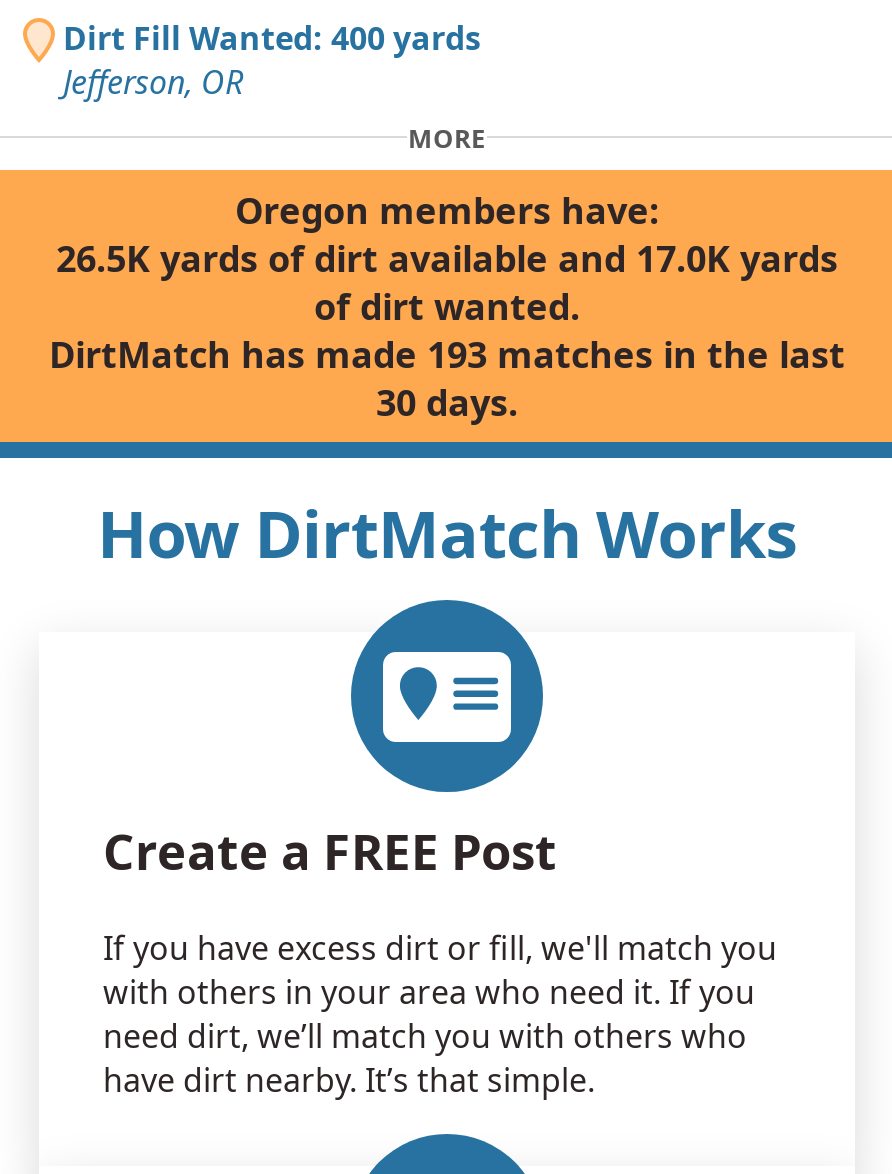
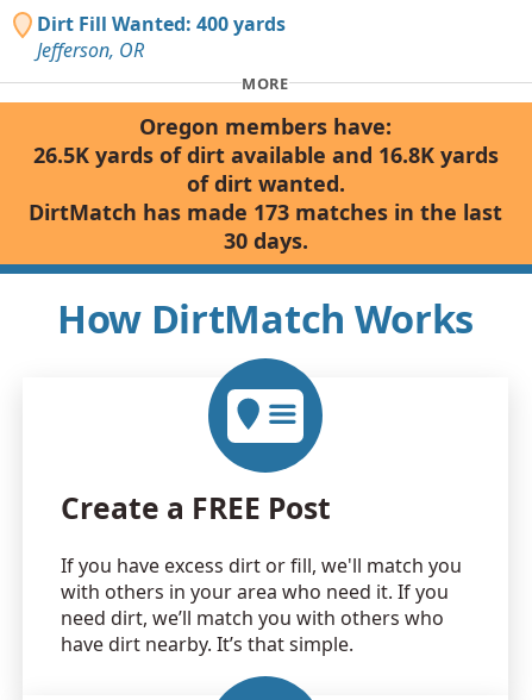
[56,234,838,282] 26.5K yards of dirt available and 17.0K yards -> [33,141,498,169] 26.5K yards of dirt available and 16.8K yards
[49,330,845,378] DirtMatch has made 193 matches in the last -> [29,198,502,226] DirtMatch has made 173 matches in the last

